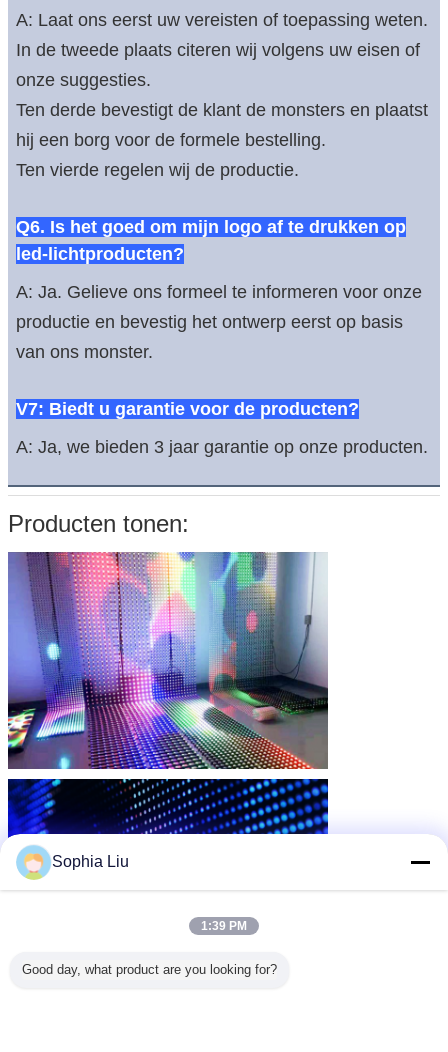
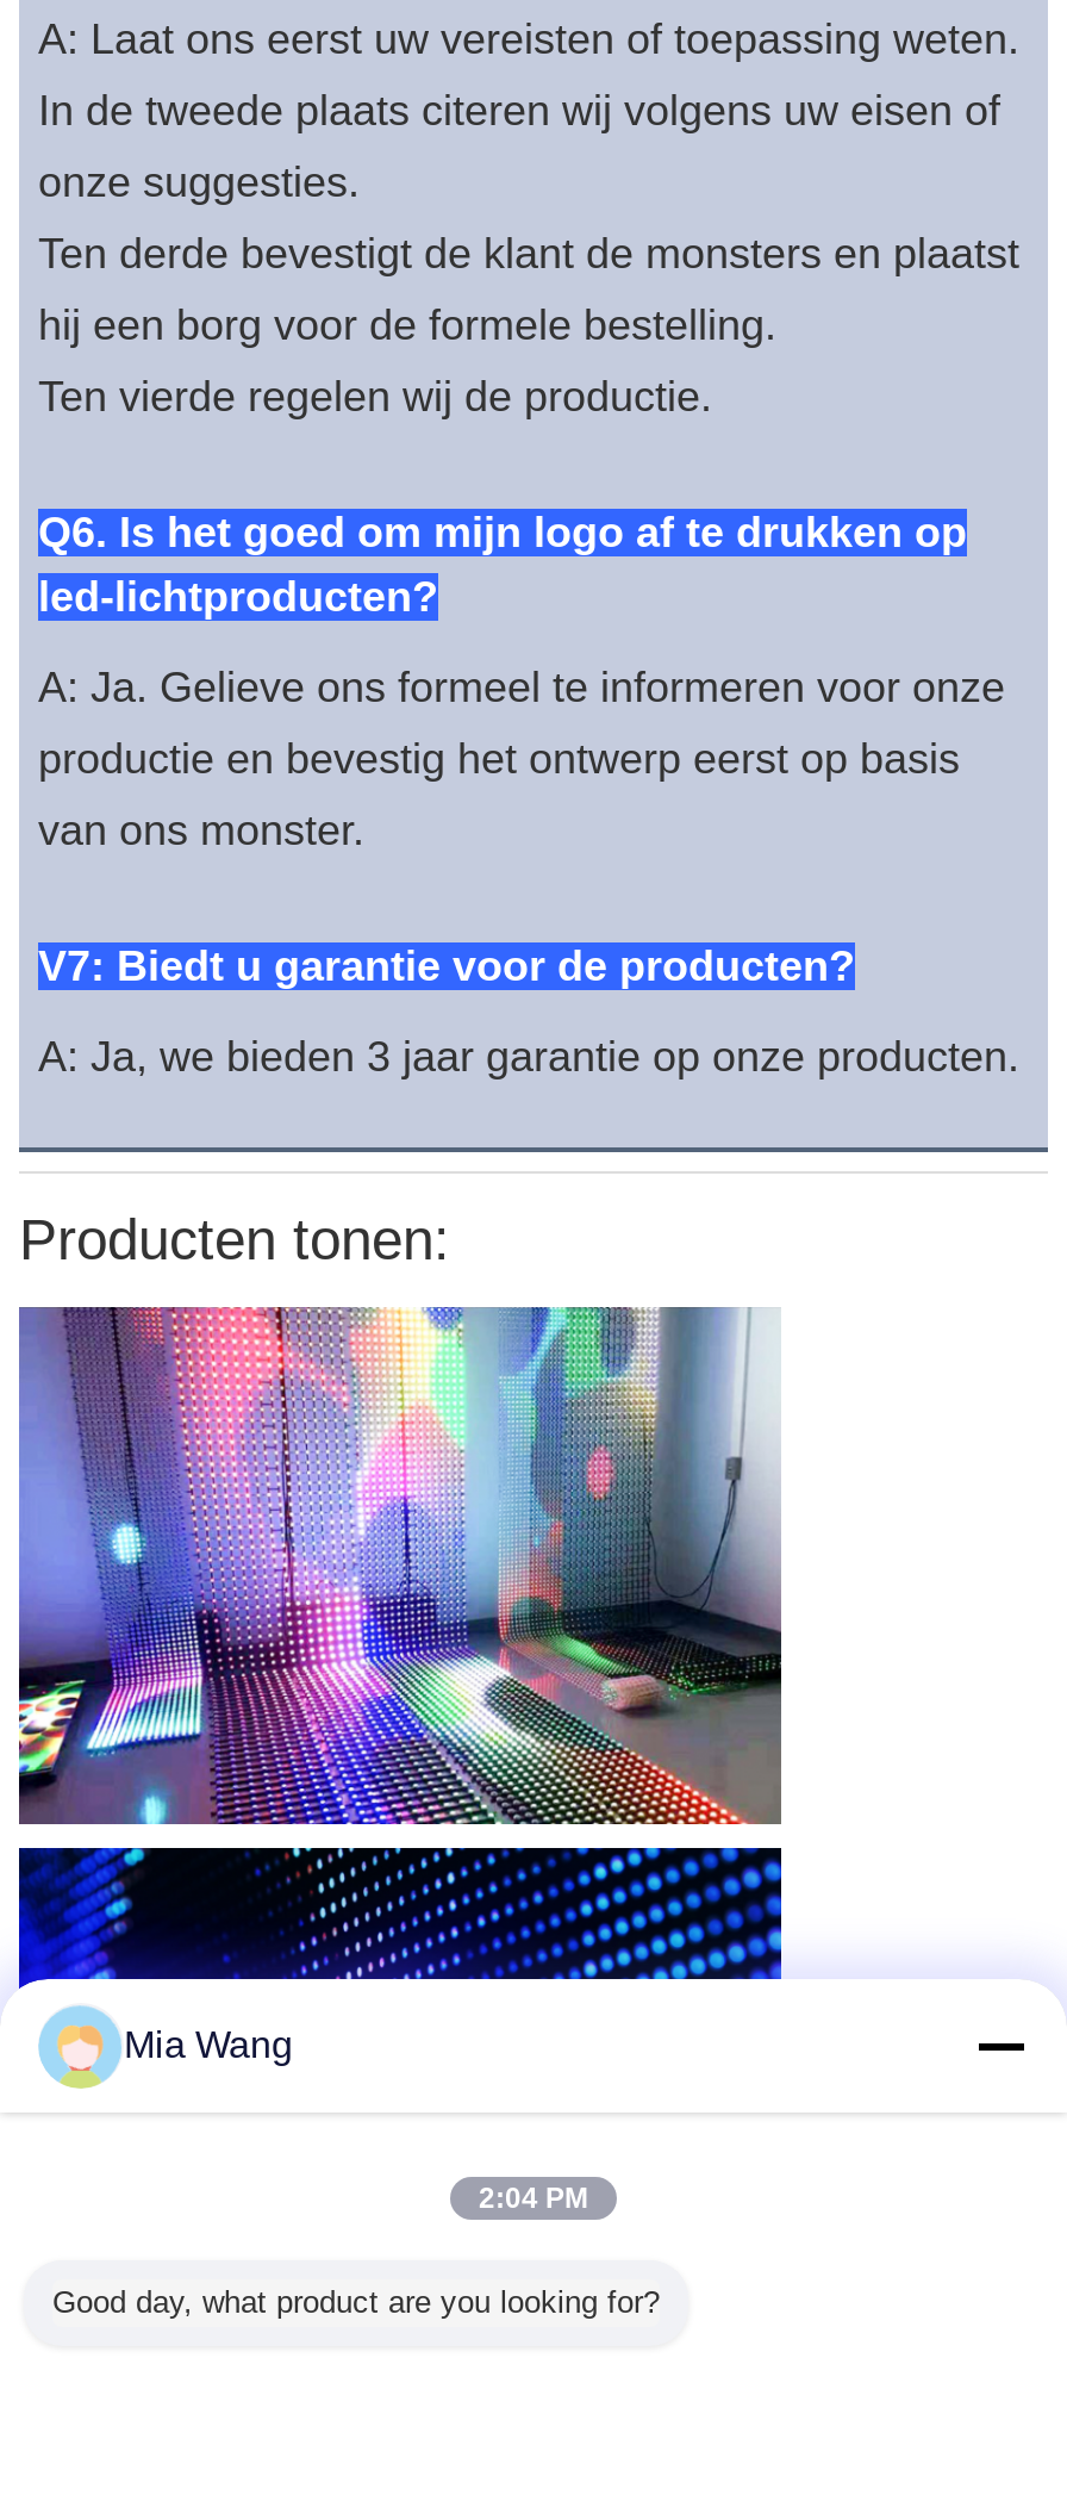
[52,853,129,870] Sophia Liu -> [124,2024,293,2065] Mia Wang
[201,919,247,933] 1:39 PM -> [479,2182,588,2215] 2:04 PM

